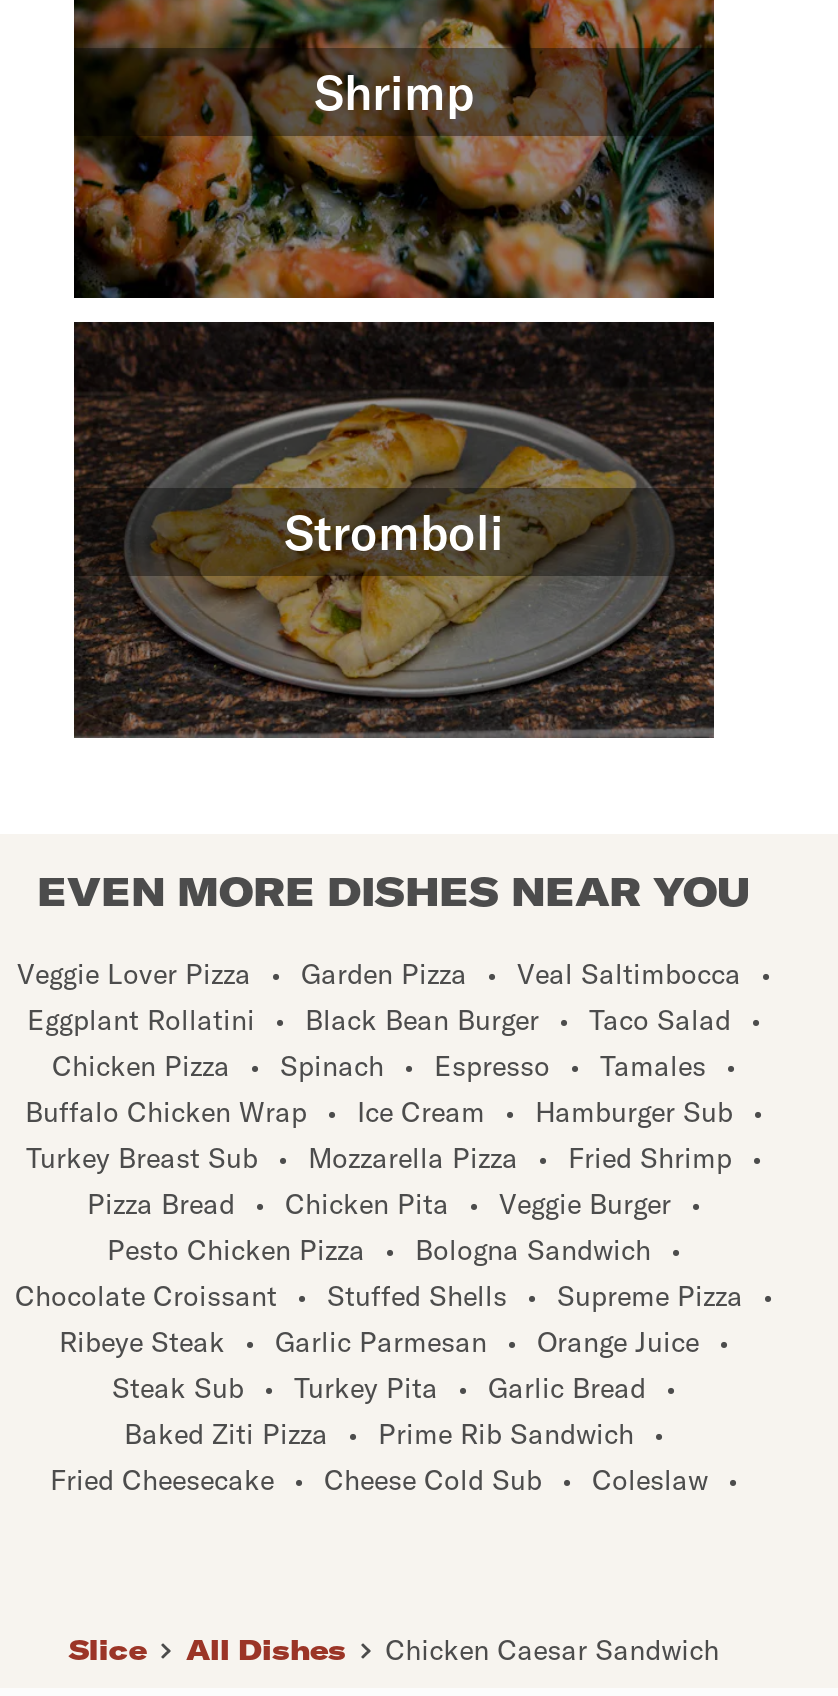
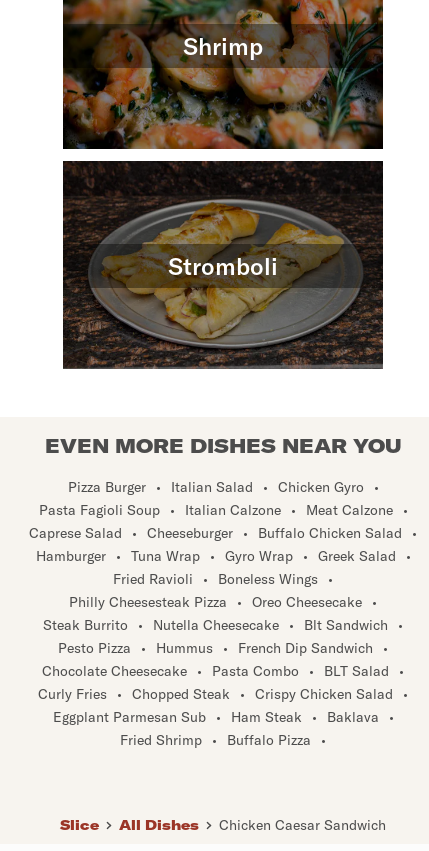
[15,956,773,1498] Veggie Lover Pizza • Garden Pizza • Veal Saltimbocca • | Eggplant Rollatini • Black Bean Burger • Taco Salad • | Chicken Pizza • Spinach • Espresso • Tamales • | Buffalo Chicken Wrap • Ice Cream • Hamburger Sub • | Turkey Breast Sub • Mozzarella Pizza • Fried Shrimp • | Pizza Bread • Chicken Pita • Veggie Burger • | Pesto Chicken Pizza • Bologna Sandwich • | Chocolate Croissant • Stuffed Shells • Supreme Pizza • | Ribeye Steak • Garlic Parmesan • Orange Juice • | Steak Sub • Turkey Pita • Garlic Bread • | Baked Ziti Pizza • Prime Rib Sandwich • | Fried Cheesecake • Cheese Cold Sub • Coleslaw • -> [29,478,417,749] Pizza Burger • Italian Salad • Chicken Gyro • | Pasta Fagioli Soup • Italian Calzone • Meat Calzone • | Caprese Salad • Cheeseburger • Buffalo Chicken Salad • | Hamburger • Tuna Wrap • Gyro Wrap • Greek Salad • | Fried Ravioli • Boneless Wings • | Philly Cheesesteak Pizza • Oreo Cheesecake • | Steak Burrito • Nutella Cheesecake • Blt Sandwich • | Pesto Pizza • Hummus • French Dip Sandwich • | Chocolate Cheesecake • Pasta Combo • BLT Salad • | Curly Fries • Chopped Steak • Crispy Chicken Salad • | Eggplant Parmesan Sub • Ham Steak • Baklava • | Fried Shrimp • Buffalo Pizza •

